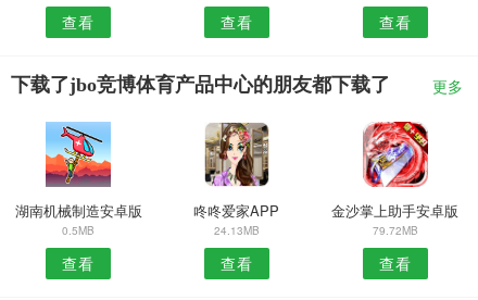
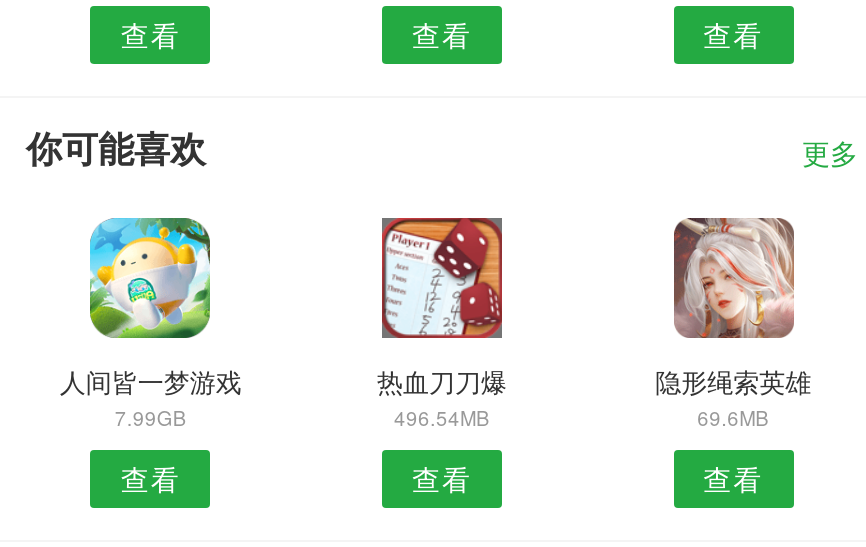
[11,74,390,95] 下载了jbo竞博体育产品中心的朋友都下载了 -> [26,131,206,171] 你可能喜欢
[15,121,142,238] [image] | 湖南机械制造安卓版 | 0.5MB -> [60,215,242,433] [image] | 人间皆一梦游戏 | 7.99GB
[194,121,280,238] [image] | 咚咚爱家APP | 24.13MB -> [377,215,507,433] [image] | 热血刀刀爆 | 496.54MB
[331,121,459,238] [image] | 金沙掌上助手安卓版 | 79.72MB -> [655,215,811,433] [image] | 隐形绳索英雄 | 69.6MB

